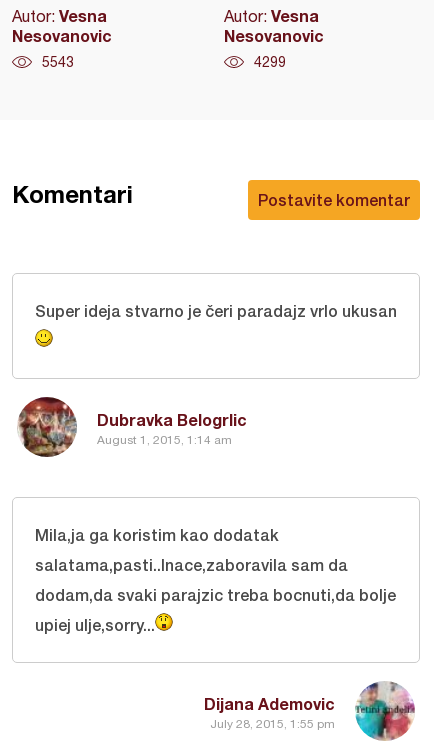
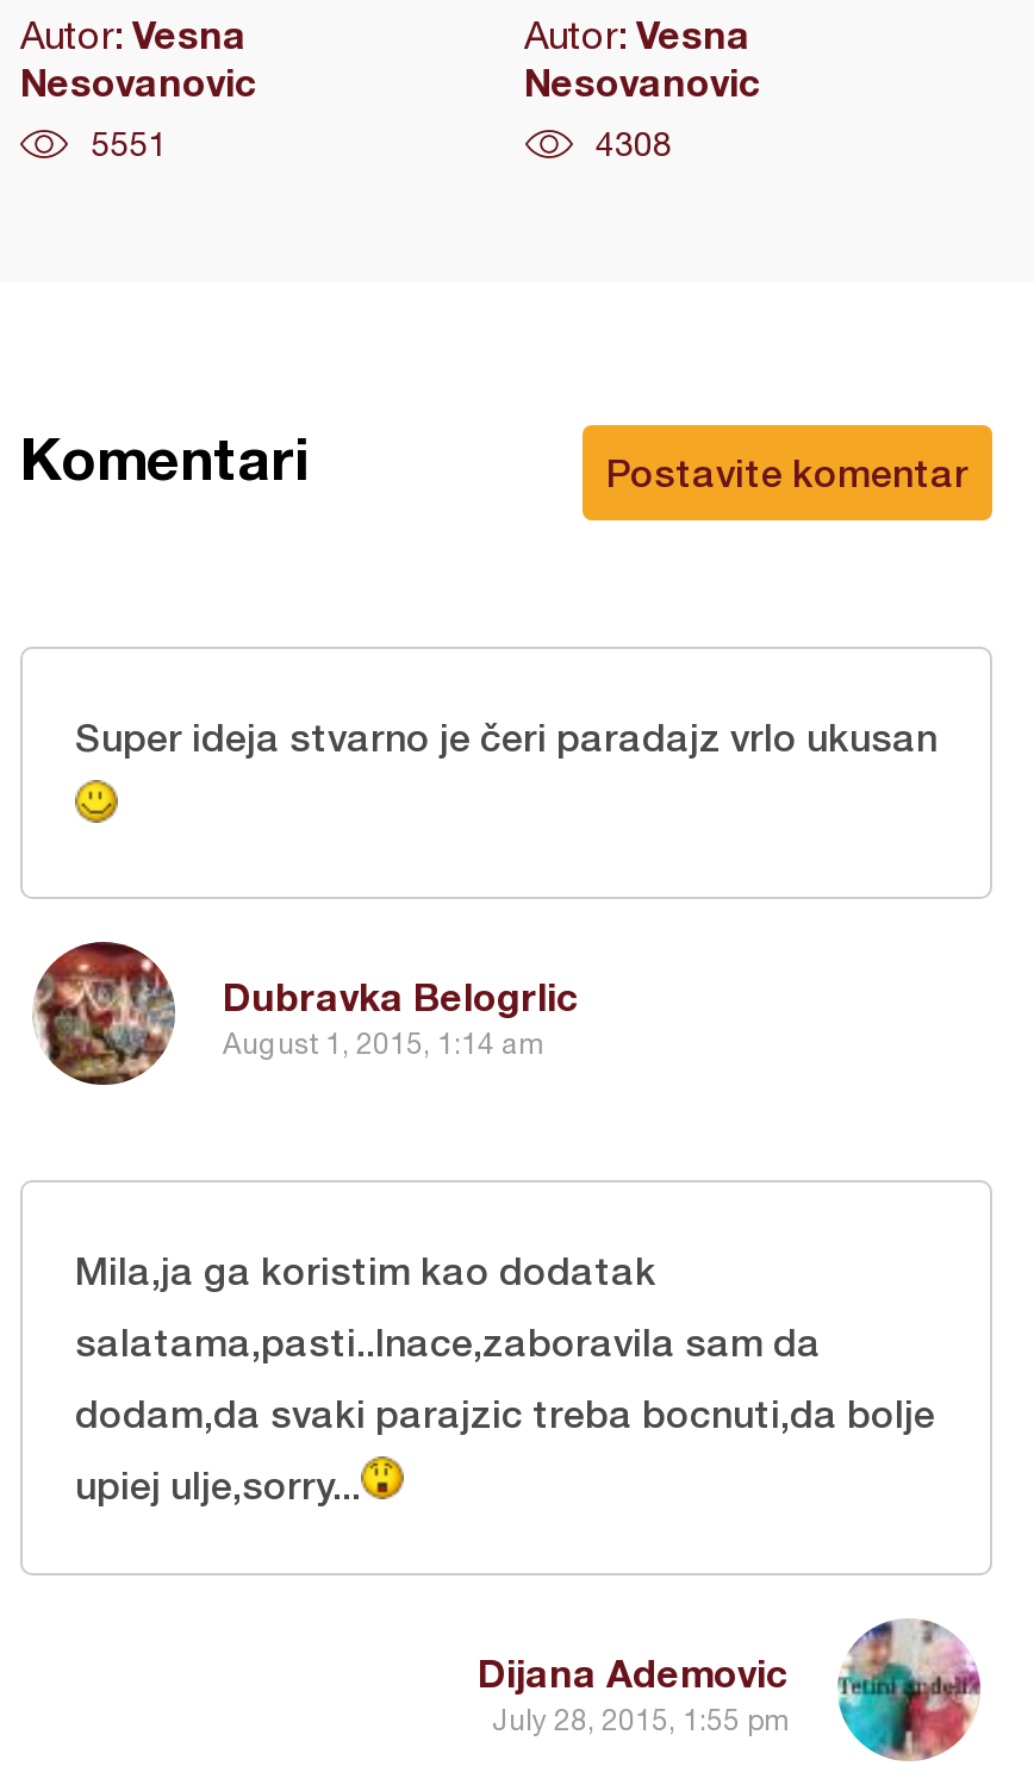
[42,54,74,70] 5543 -> [92,125,168,163] 5551
[253,54,285,70] 4299 -> [596,125,672,163] 4308

